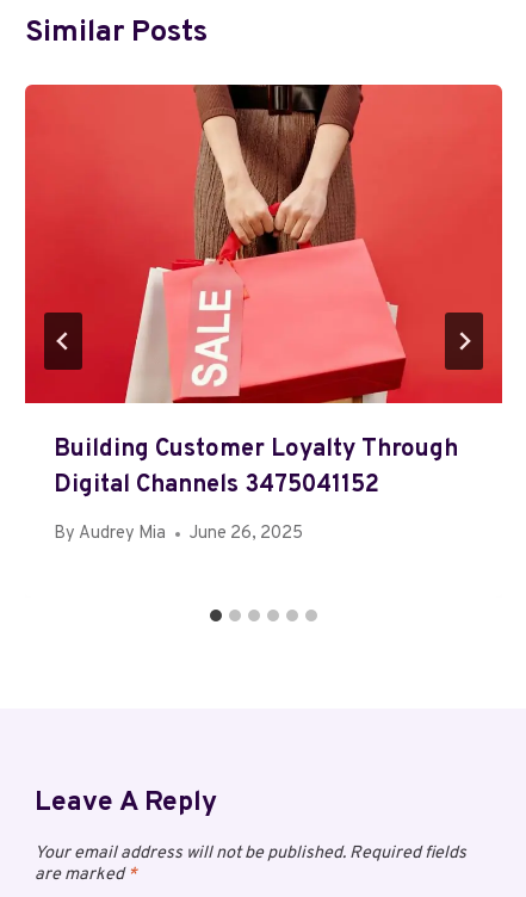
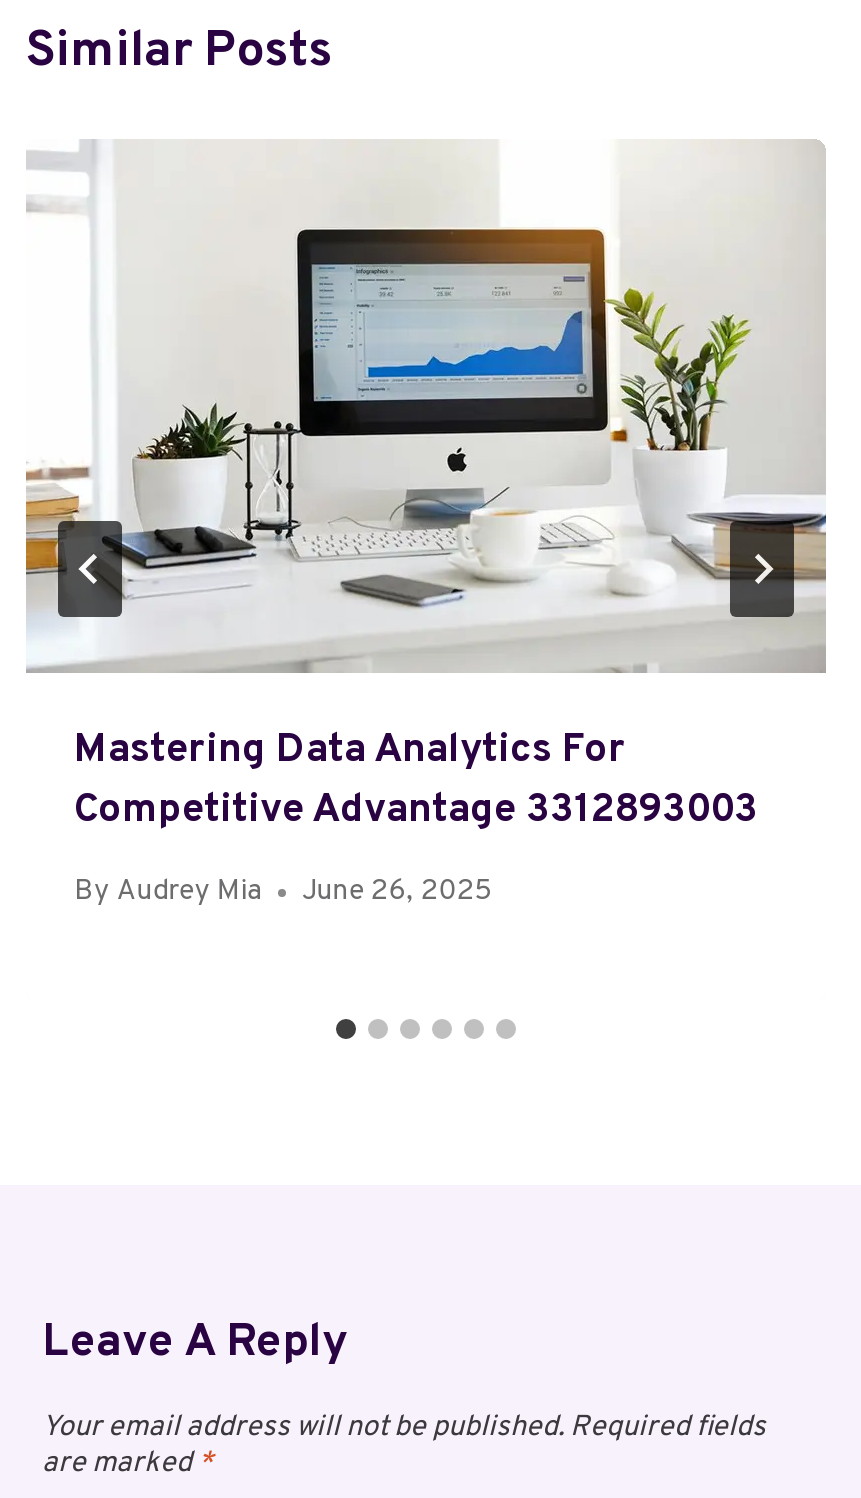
[24,83,503,501] [image] | Building Customer Loyalty Through | Digital Channels 3475041152 -> [24,139,828,837] [image] | Mastering Data Analytics For | Competitive Advantage 3312893003

